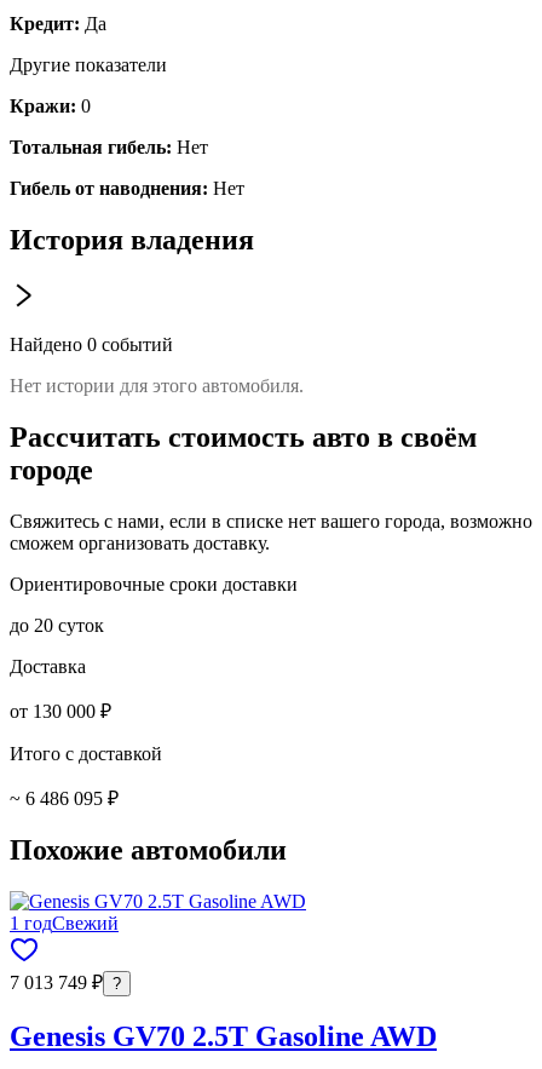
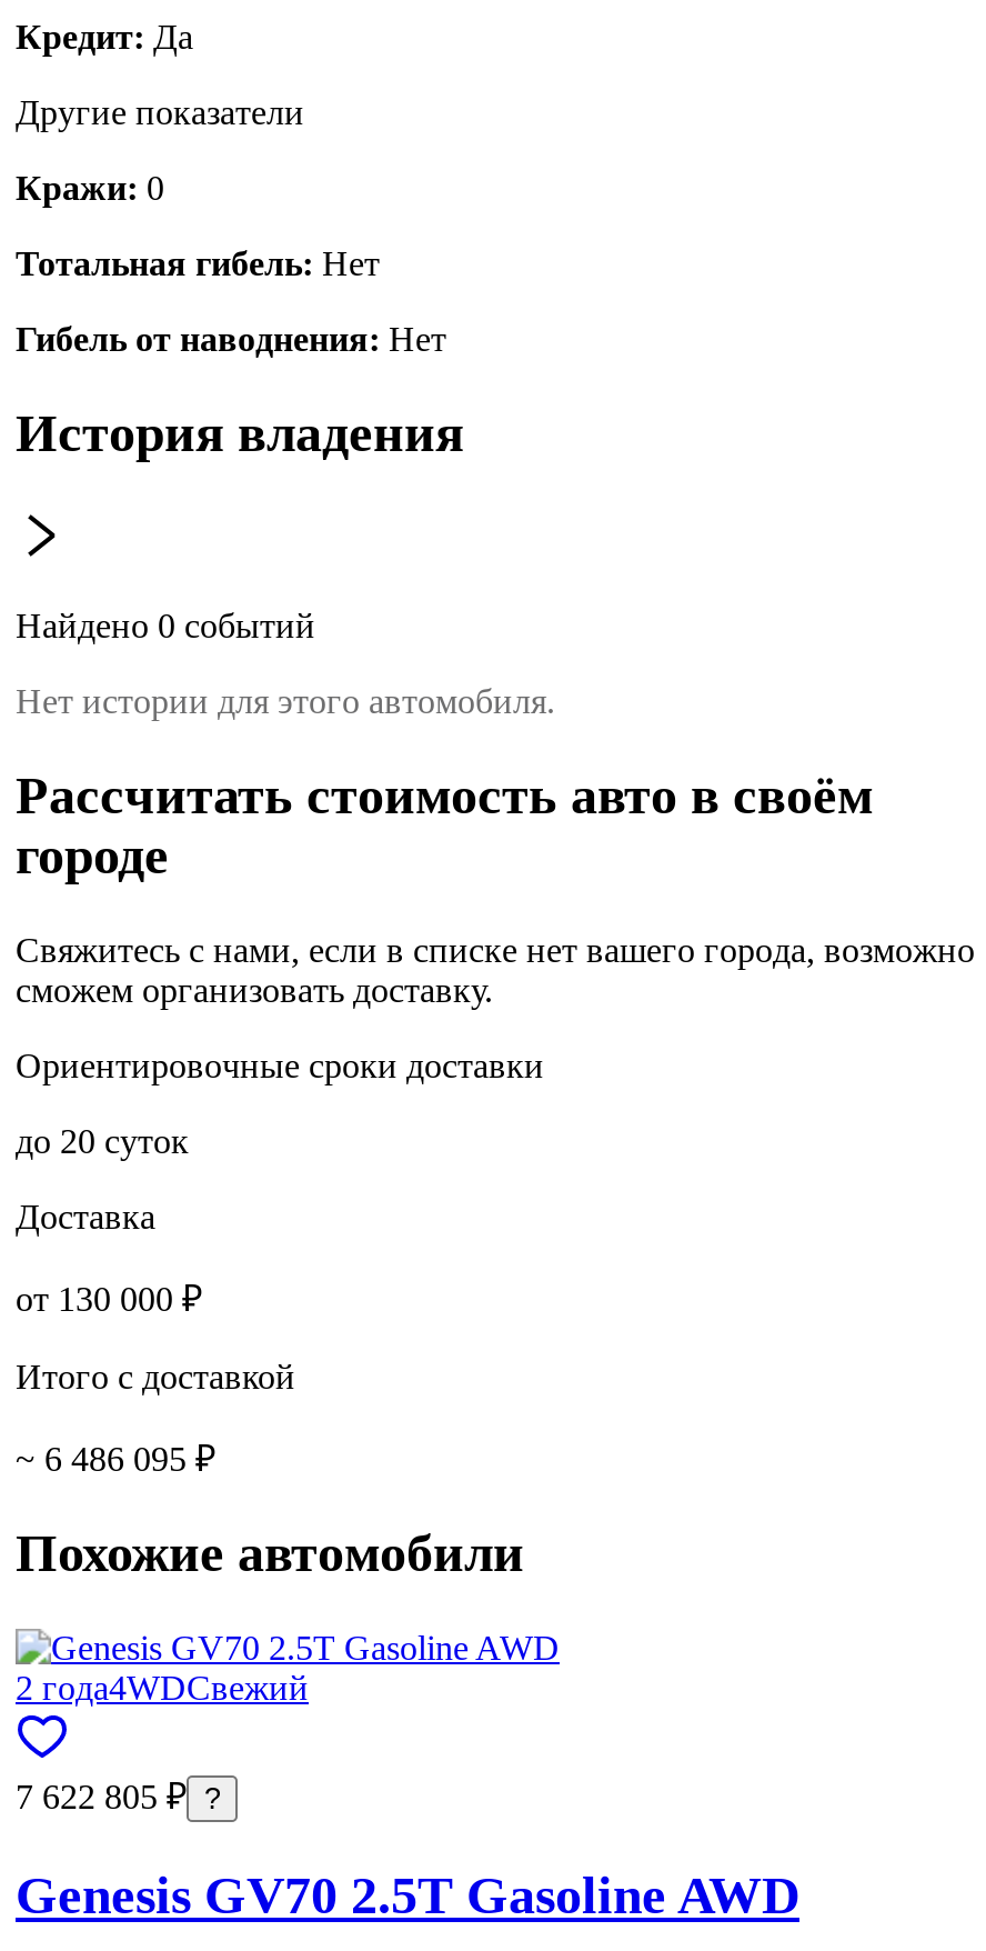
[10,913,119,934] 1 годСвежий -> [16,1670,309,1707] 2 года4WDСвежий
[10,973,121,993] 7 013 749 ₽ ? -> [16,1779,220,1816] 7 622 805 ₽ ?

